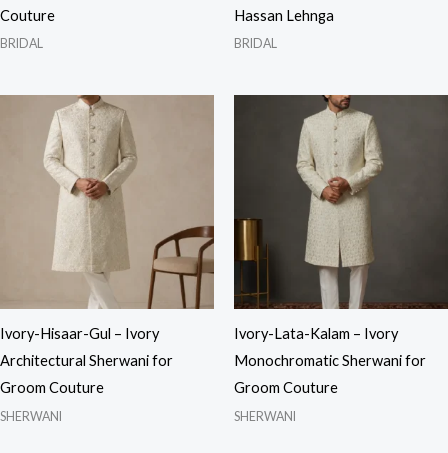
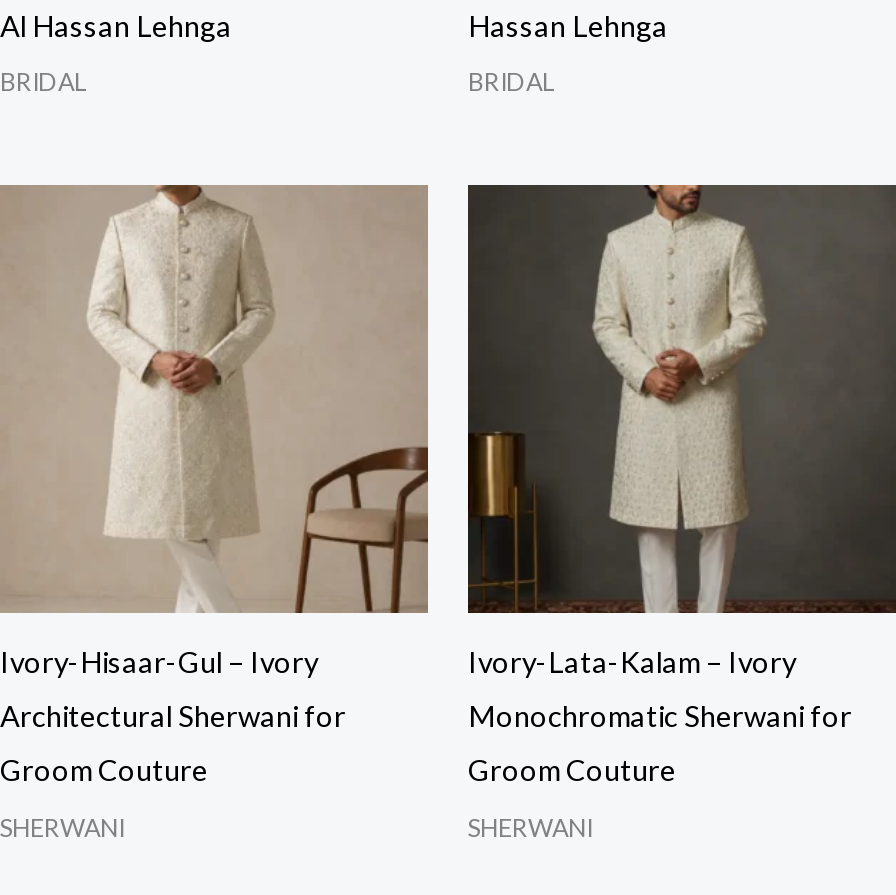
[0,7,55,24] Couture -> [0,8,232,42] Al Hassan Lehnga

